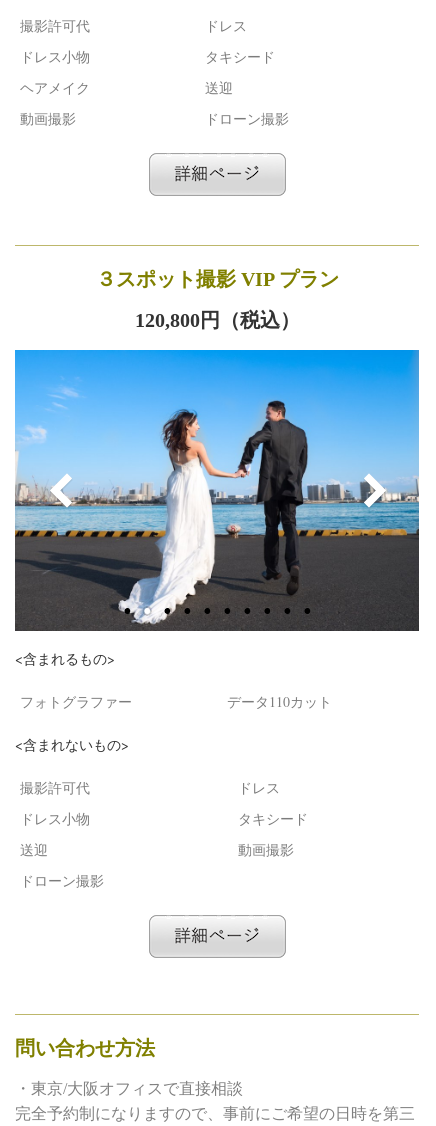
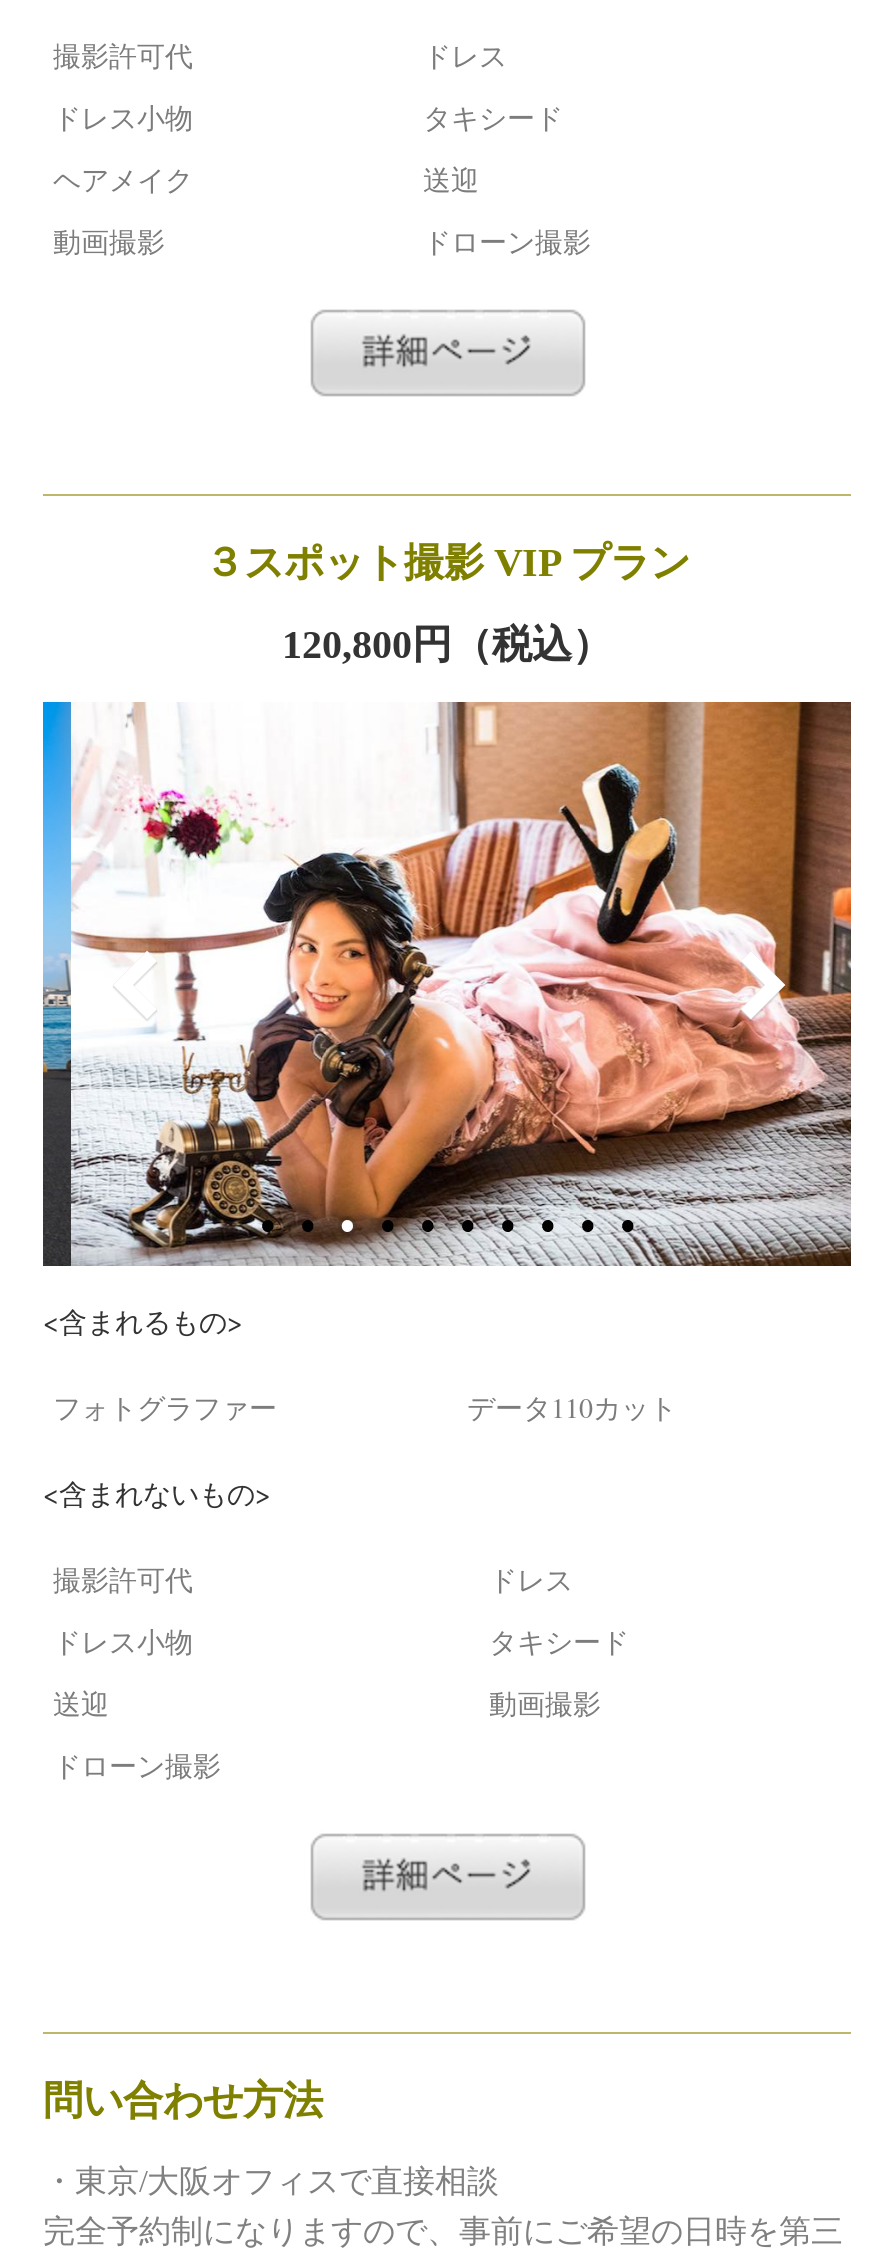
[15,349,420,632] [image] -> [43,700,853,1266] [image]

